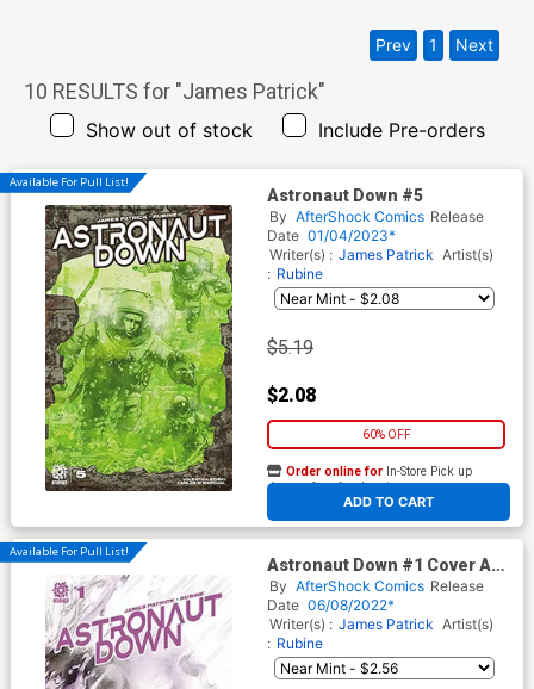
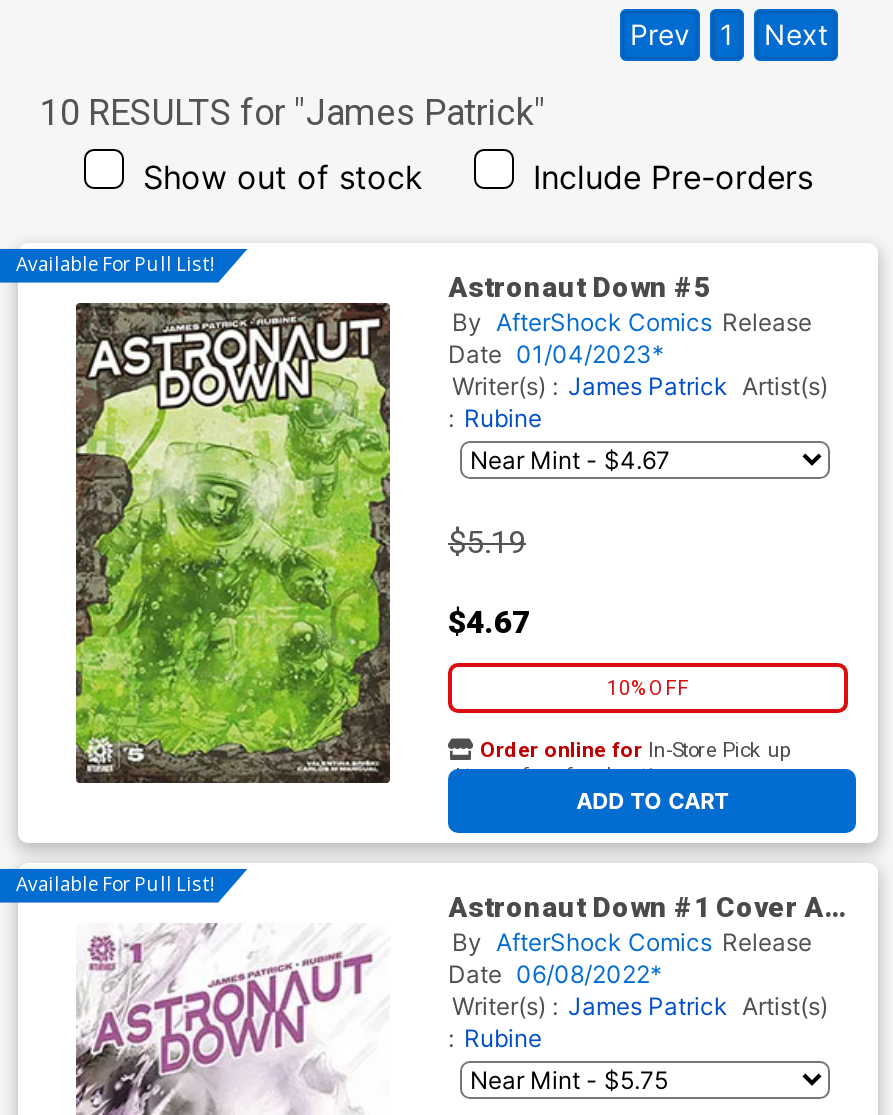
[267,384,316,406] $2.08 -> [448,603,530,641] $4.67
[362,428,411,441] 60% OFF -> [607,677,689,699] 10% OFF

